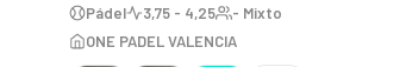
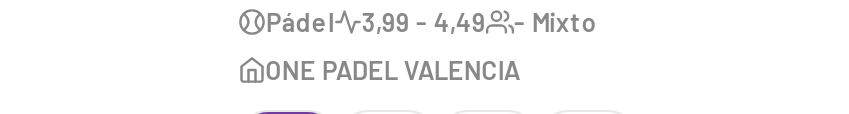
[85,4,282,23] Pádel 3,75 - 4,25 - Mixto -> [266,7,598,39] Pádel 3,99 - 4,49 - Mixto

